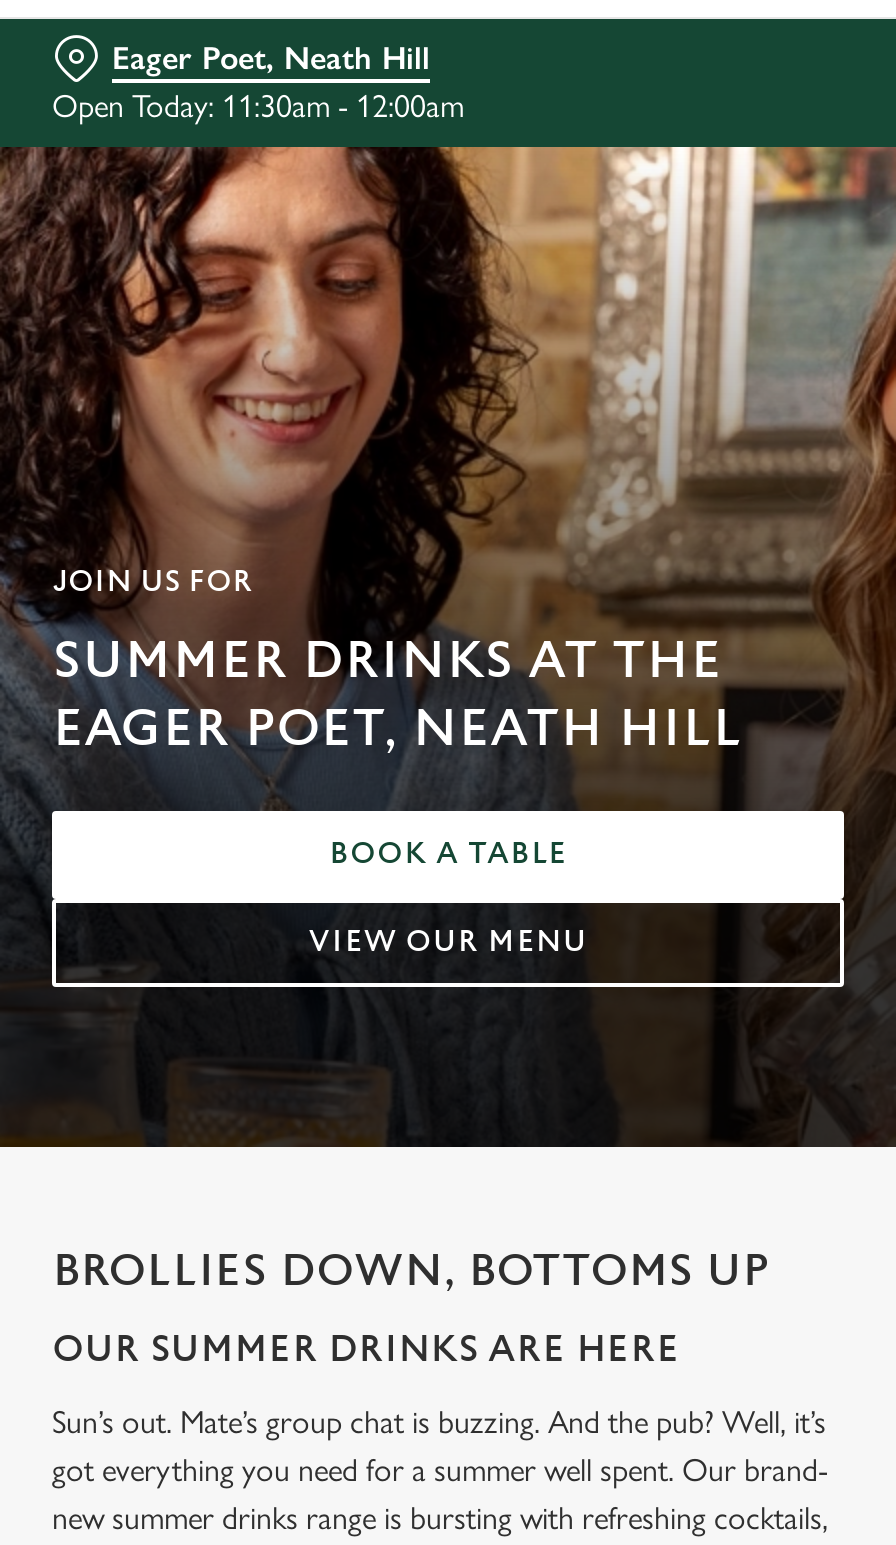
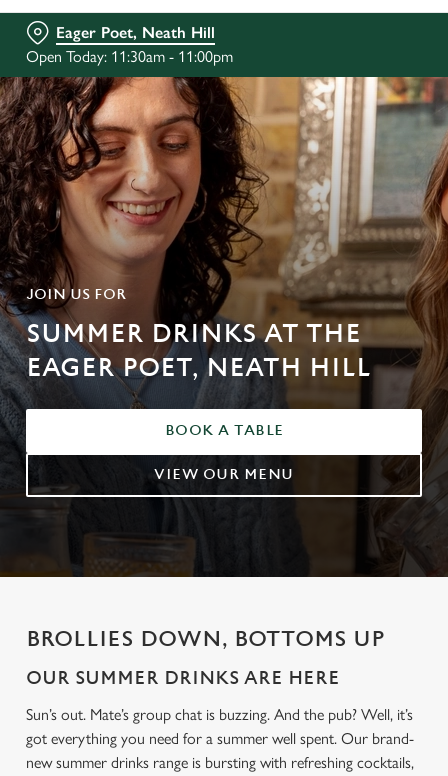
[52,87,464,125] Open Today: 11:30am - 12:00am -> [26,47,233,66] Open Today: 11:30am - 11:00pm

